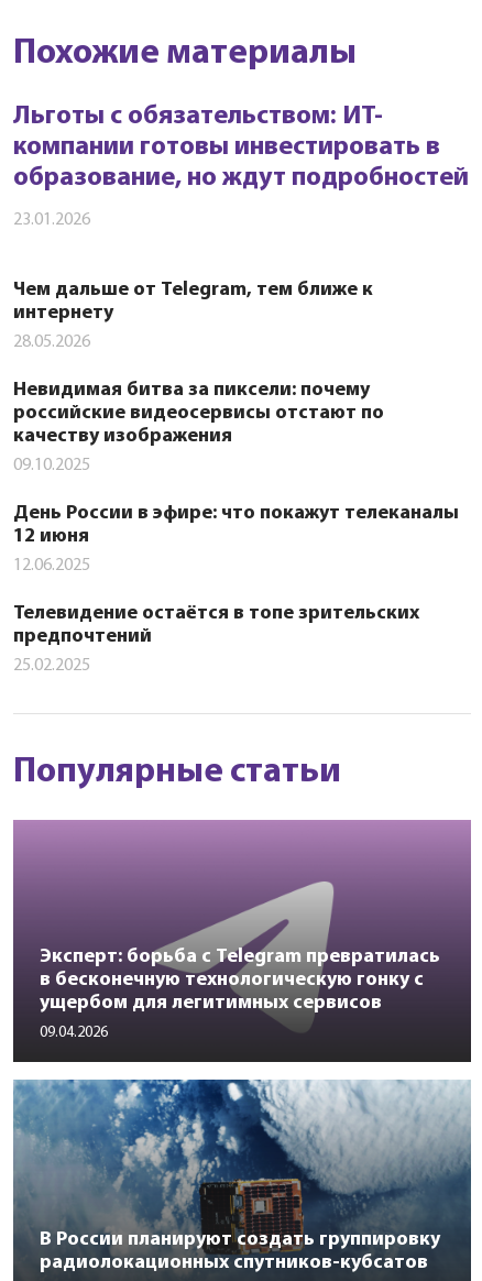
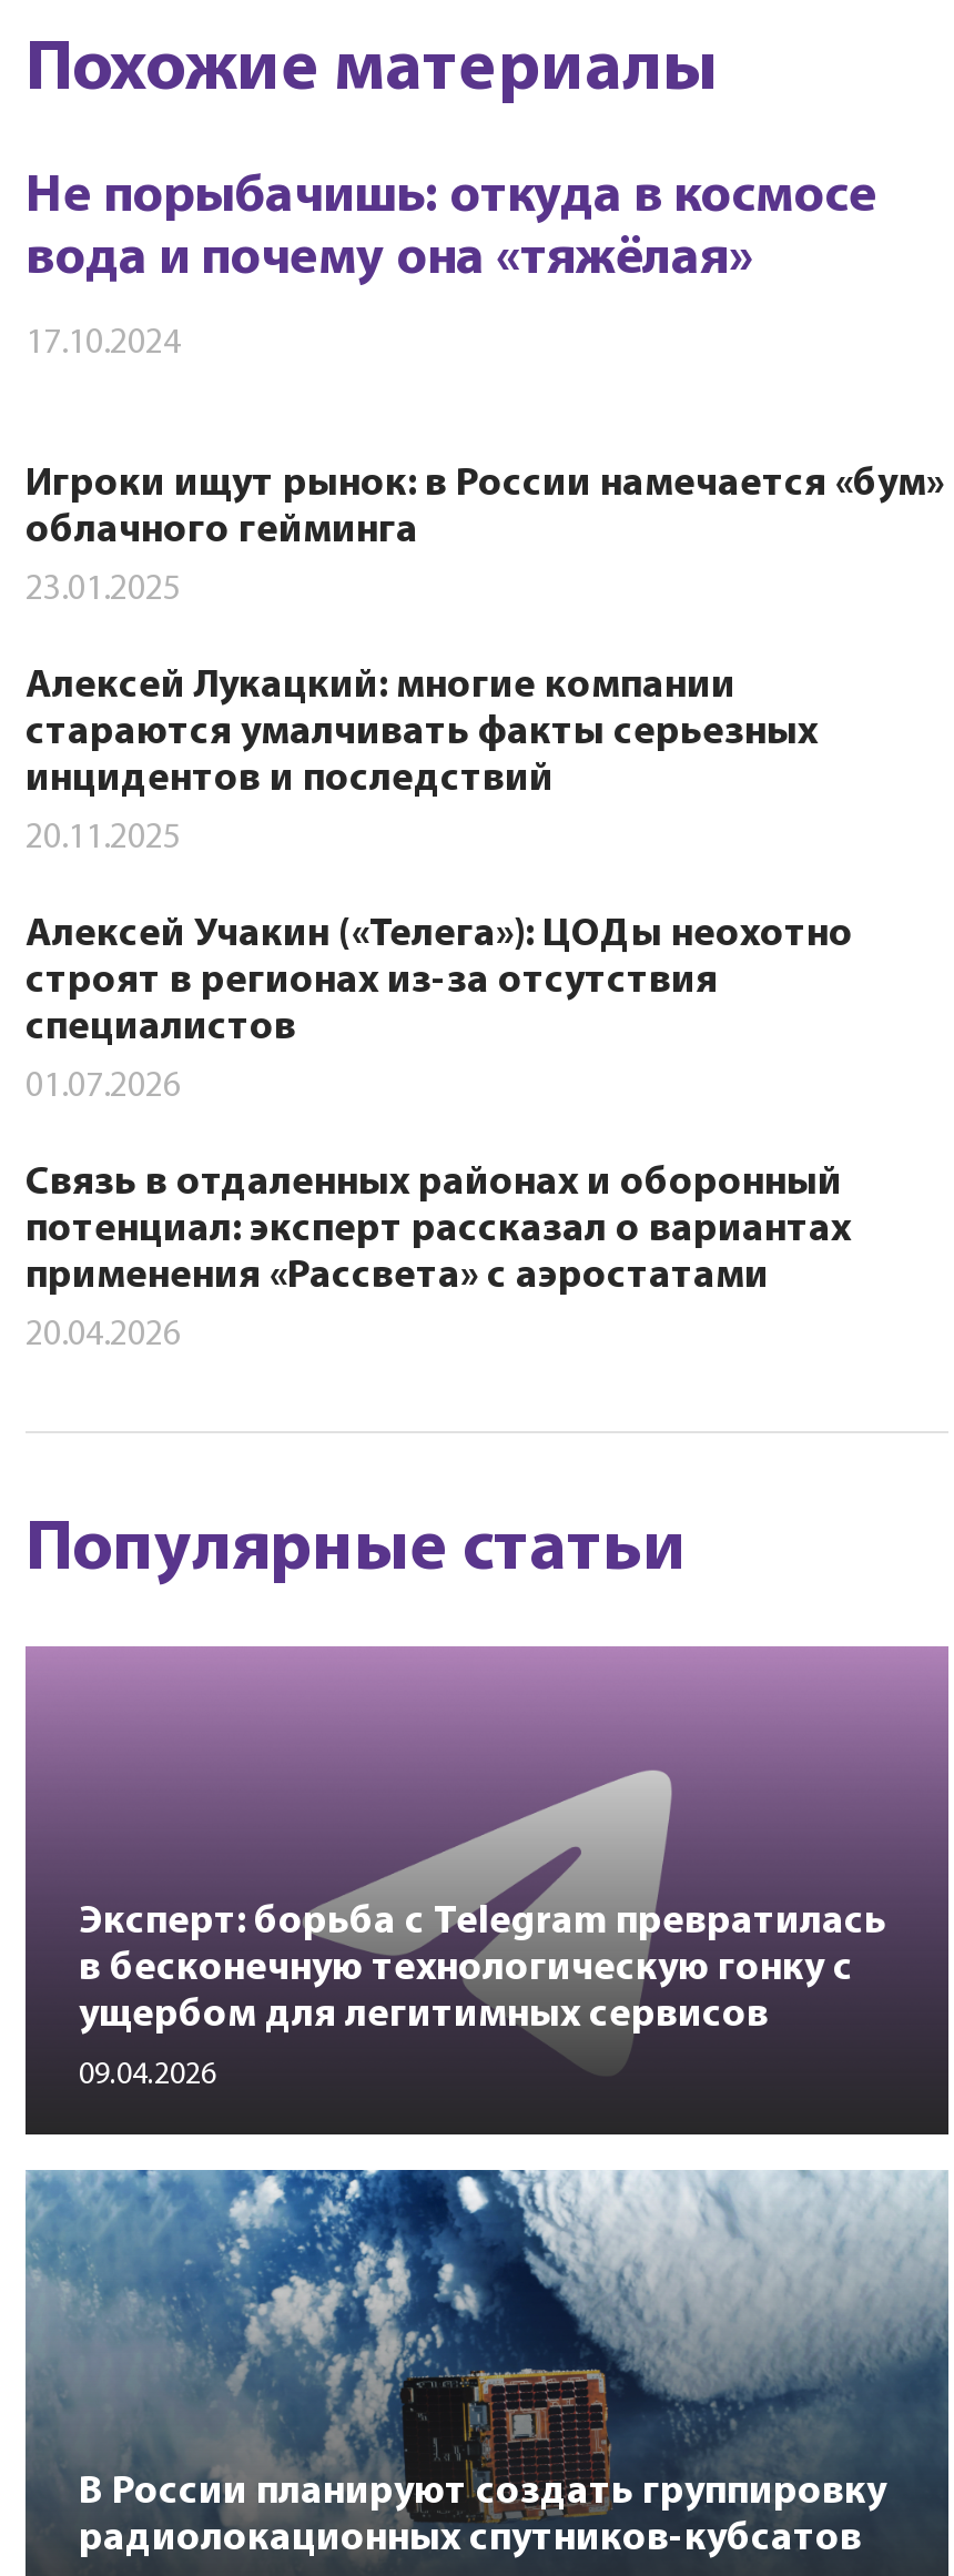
[13,103,469,191] Льготы с обязательством: ИТ- | компании готовы инвестировать в | образование, но ждут подробностей -> [26,171,877,286] Не порыбачишь: откуда в космосе | вода и почему она «тяжёлая»
[13,211,90,229] 23.01.2026 -> [26,326,181,362] 17.10.2024
[13,280,373,324] Чем дальше от Telegram, тем ближе к | интернету -> [26,464,944,552] Игроки ищут рынок: в России намечается «бум» | облачного гейминга
[13,333,90,351] 28.05.2026 -> [26,572,181,608] 23.01.2025
[13,380,384,447] Невидимая битва за пиксели: почему | российские видеосервисы отстают по | качеству изображения -> [26,666,818,801] Алексей Лукацкий: многие компании | стараются умалчивать факты серьезных | инцидентов и последствий
[13,457,90,474] 09.10.2025 -> [26,821,181,856] 20.11.2025
[13,503,459,547] День России в эфире: что покажут телеканалы | 12 июня -> [26,914,853,1049] Алексей Учакин («Телега»): ЦОДы неохотно | строят в регионах из-за отсутствия | специалистов
[13,557,90,574] 12.06.2025 -> [26,1069,181,1105] 01.07.2026
[13,603,419,647] Телевидение остаётся в топе зрительских | предпочтений -> [26,1163,851,1298] Связь в отдаленных районах и оборонный | потенциал: эксперт рассказал о вариантах | применения «Рассвета» с аэростатами
[13,657,90,675] 25.02.2025 -> [26,1318,181,1353] 20.04.2026

